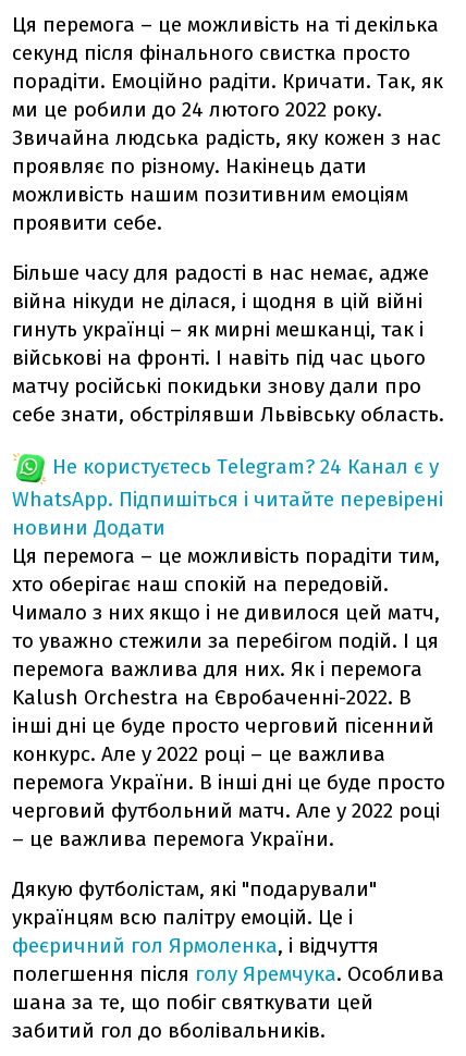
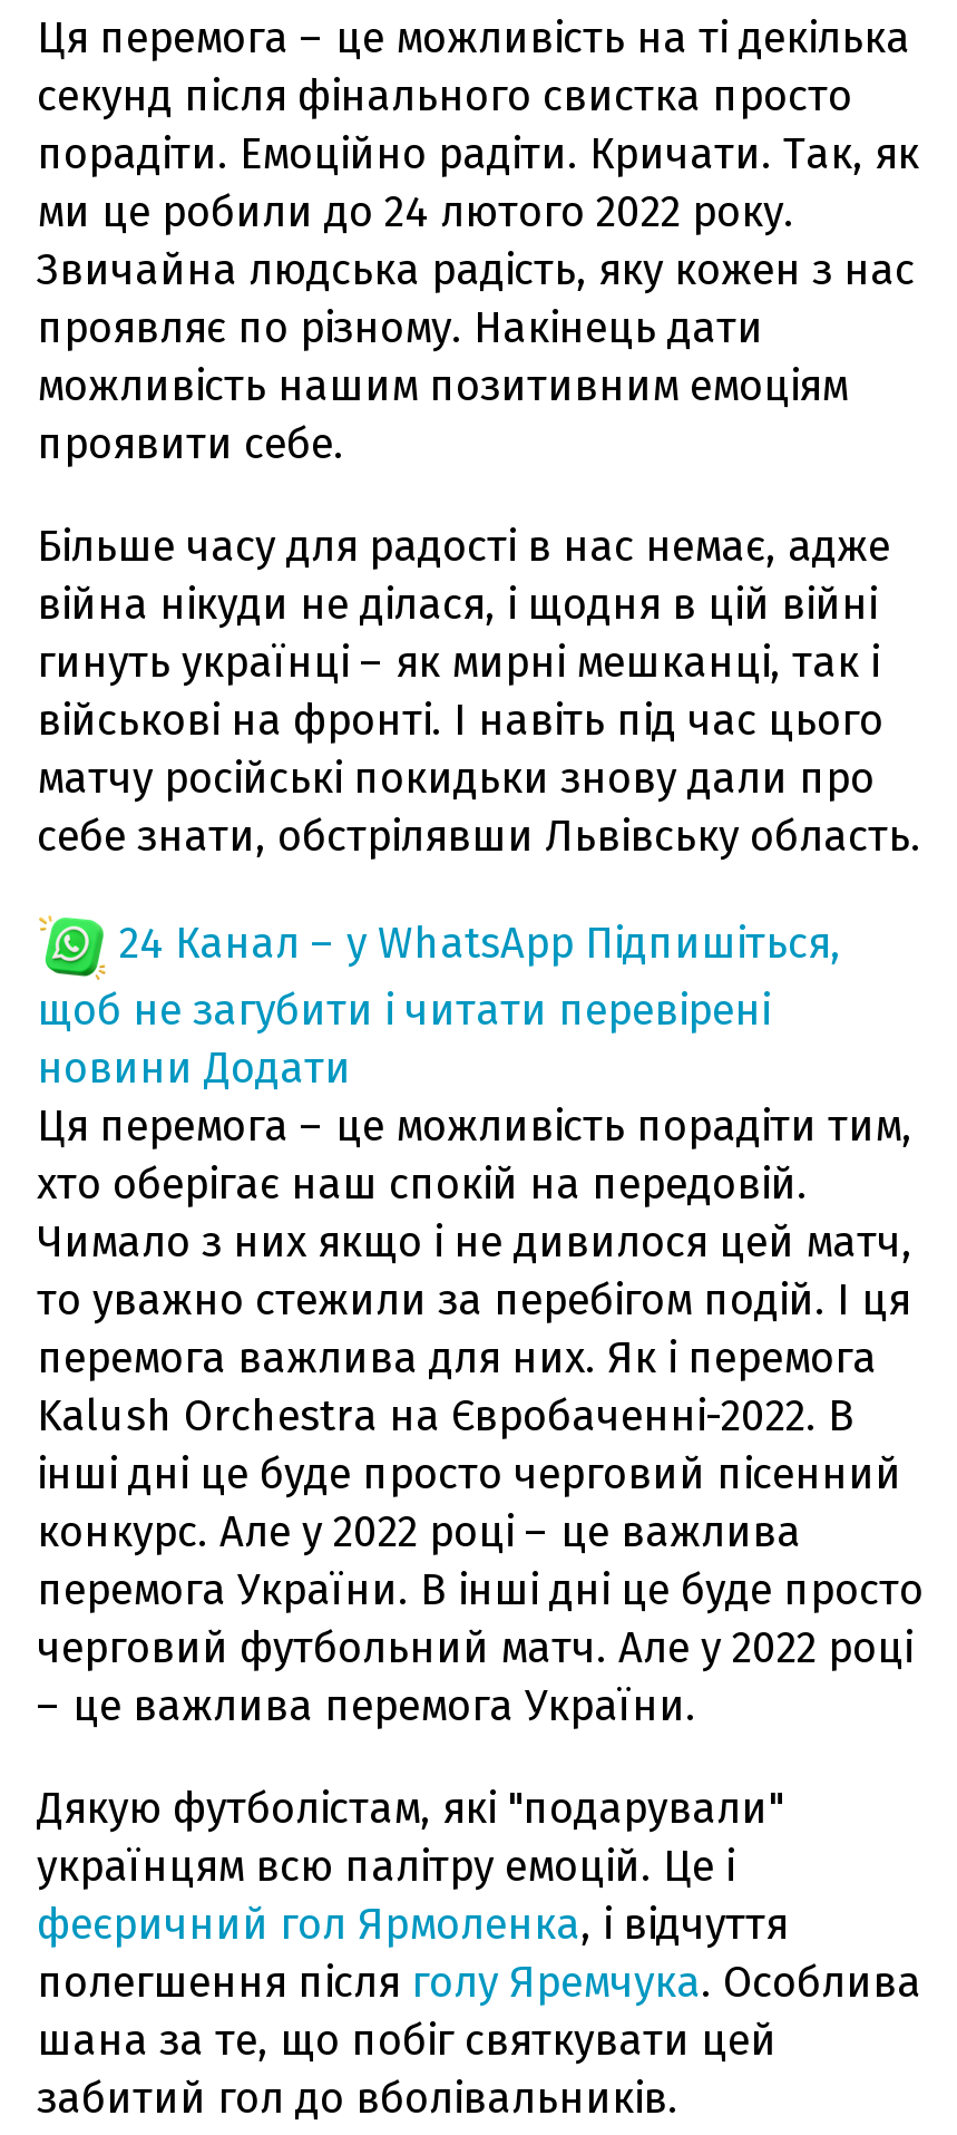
[12,454,443,511] Не користуєтесь Telegram? 24 Канал є у | WhatsApp. Підпишіться і читайте перевірені -> [37,917,841,1035] 24 Канал – у WhatsApp Підпишіться, | щоб не загубити і читати перевірені

